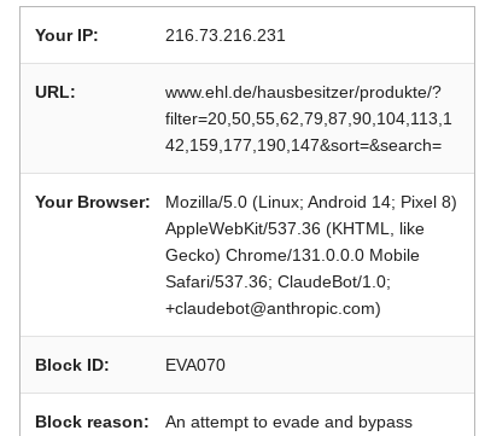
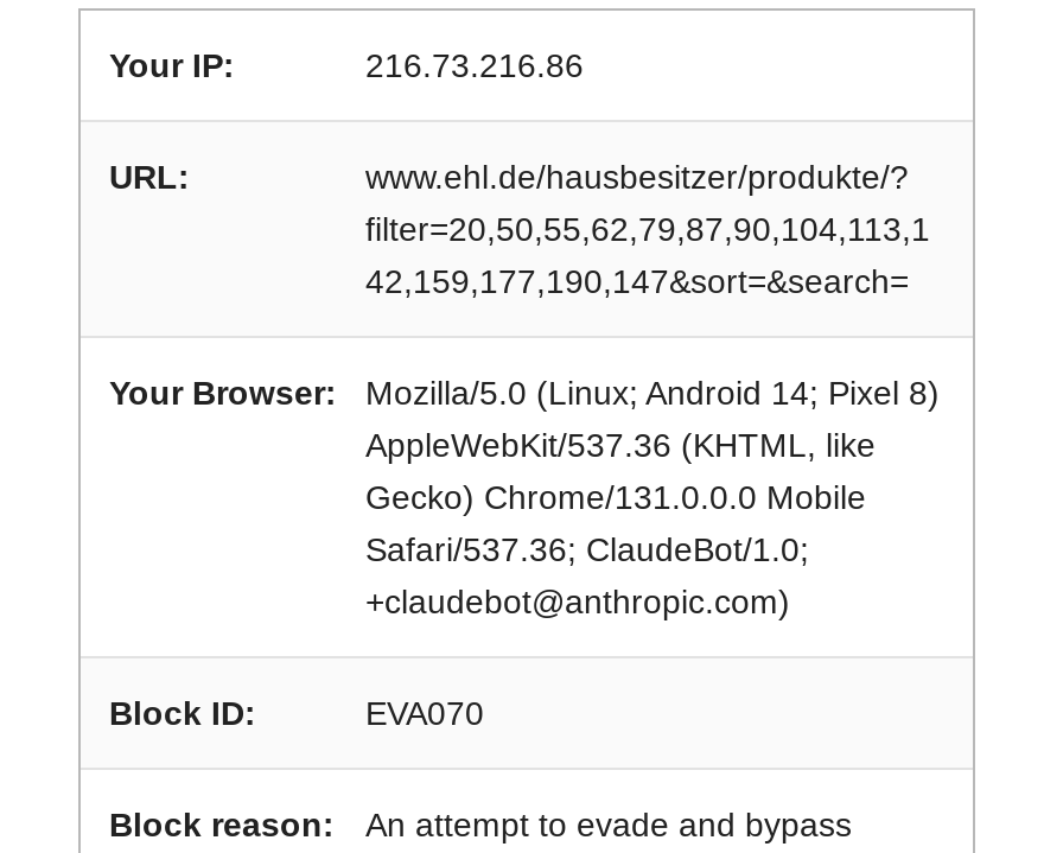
[165,25,286,45] 216.73.216.231 -> [365,46,584,84] 216.73.216.86

